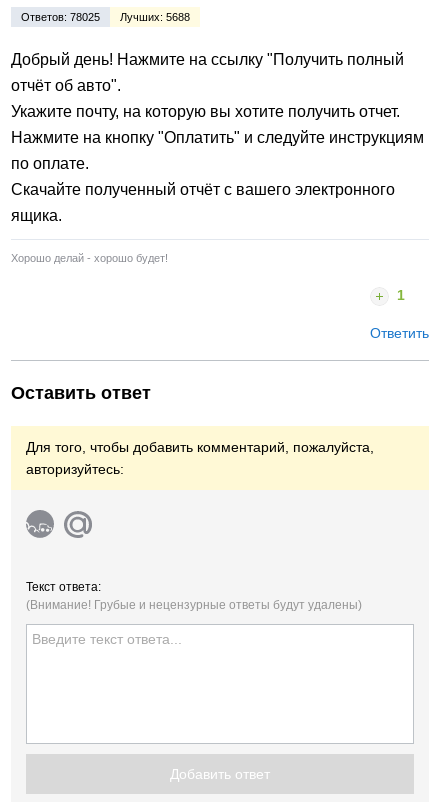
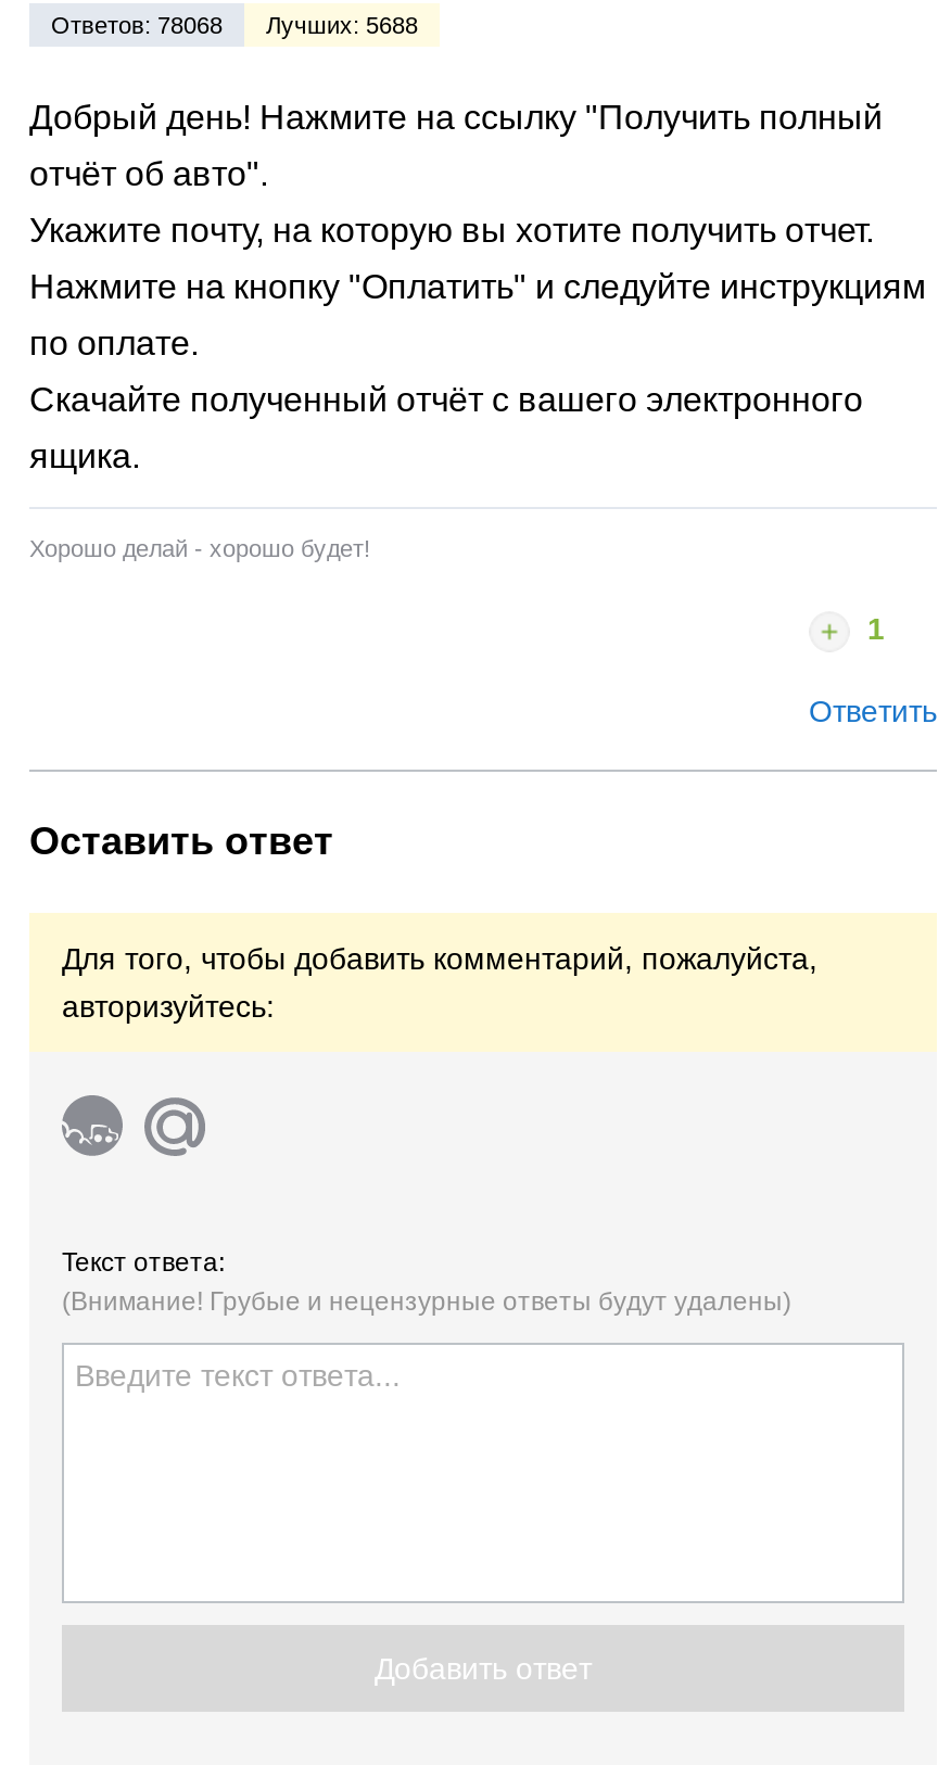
[21,11,190,23] Ответов: 78025 Лучших: 5688 -> [51,12,418,38] Ответов: 78068 Лучших: 5688

